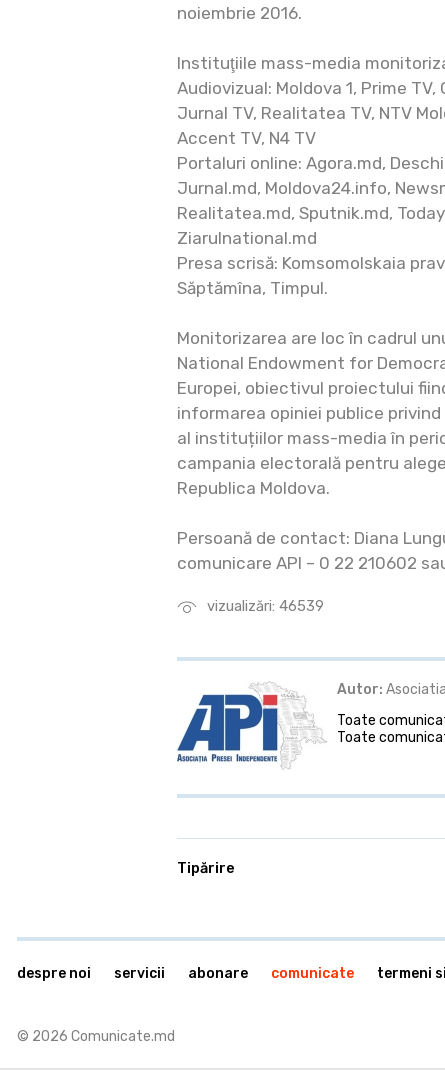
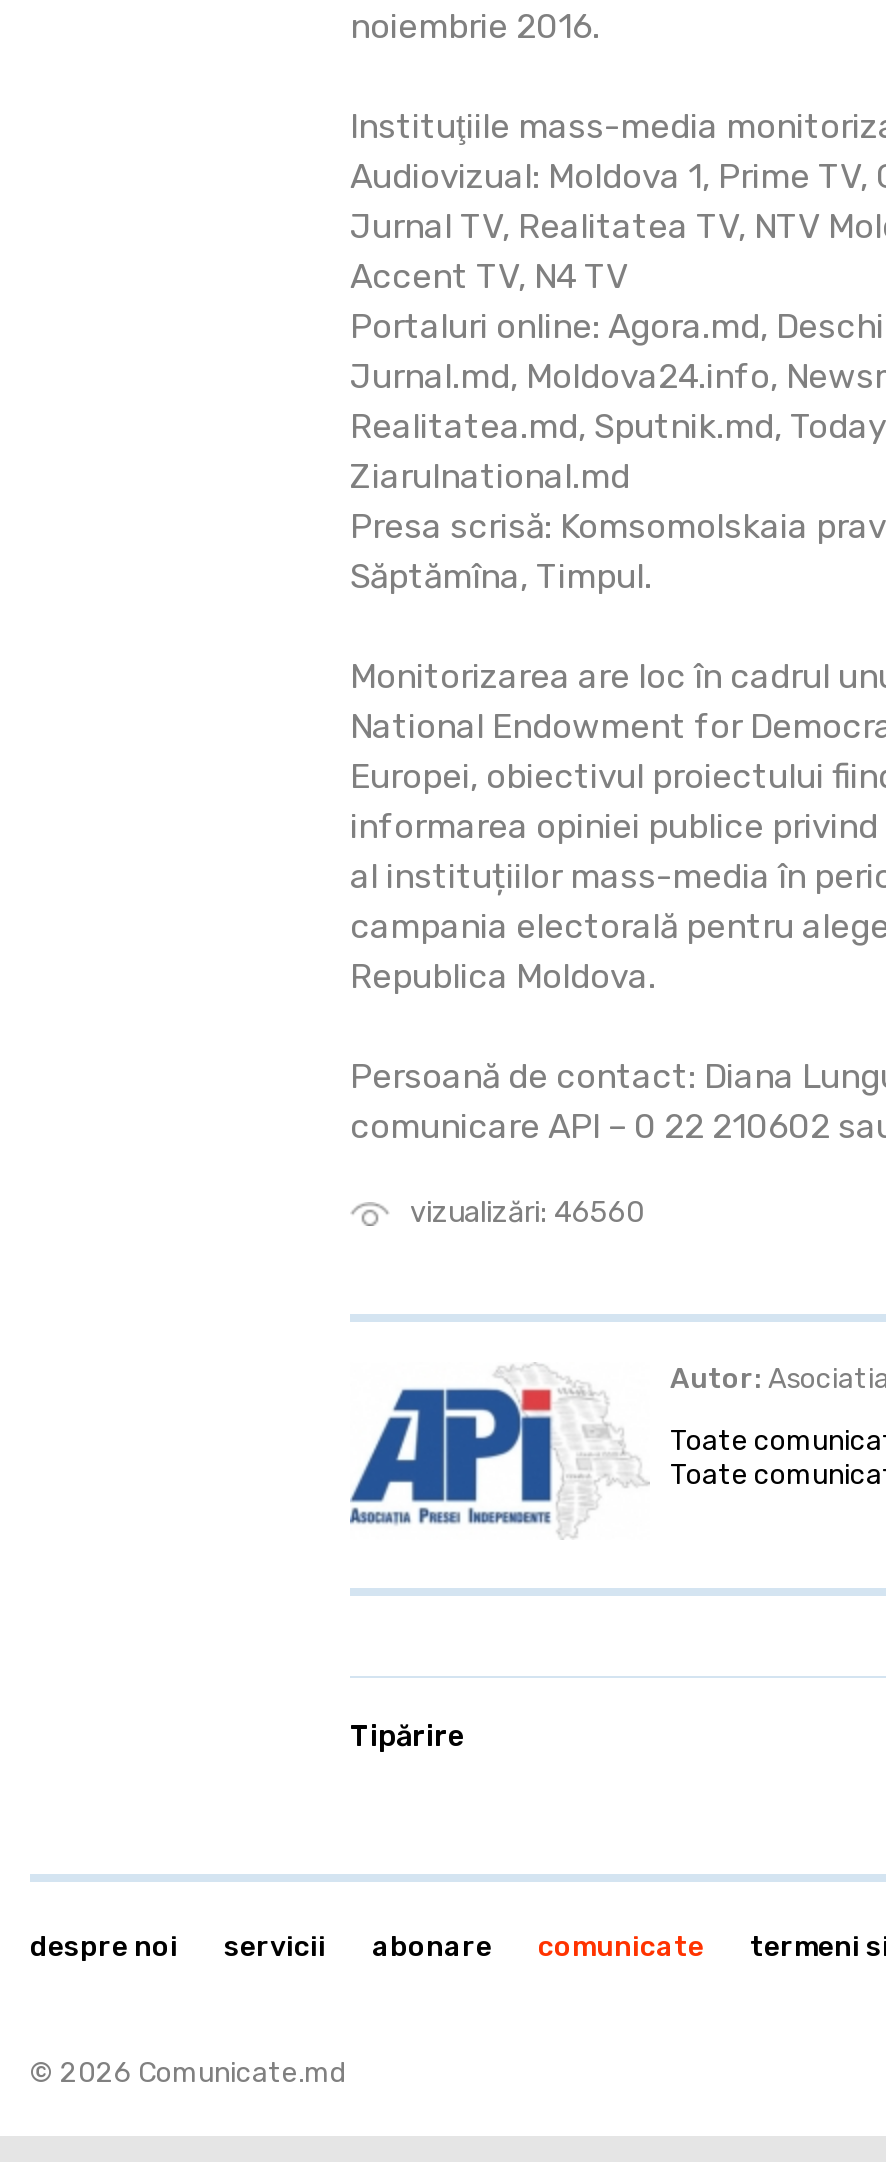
[207,597,324,615] vizualizări: 46539 -> [410,1194,644,1230] vizualizări: 46560

